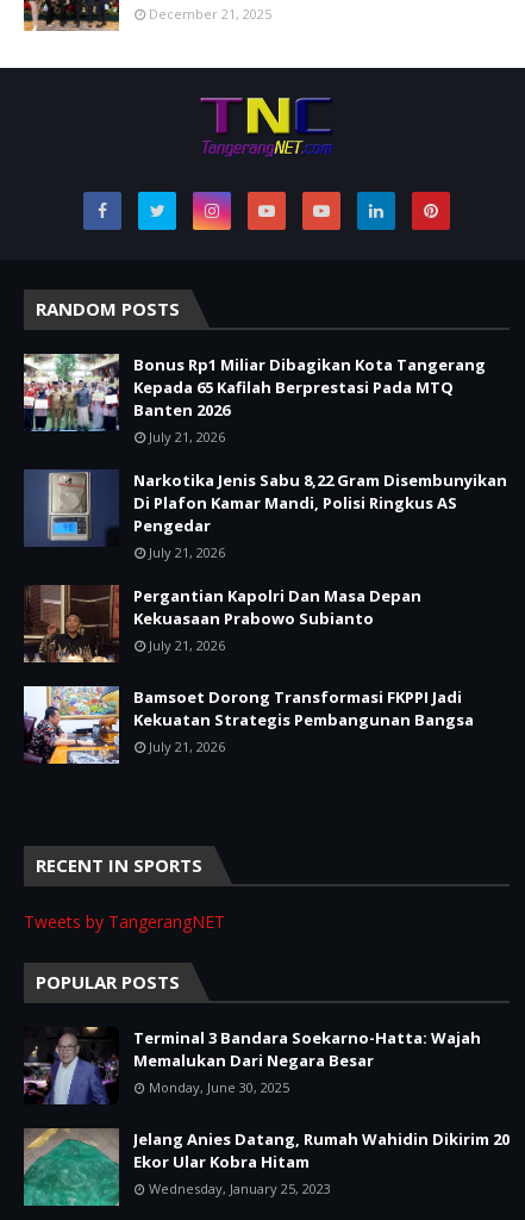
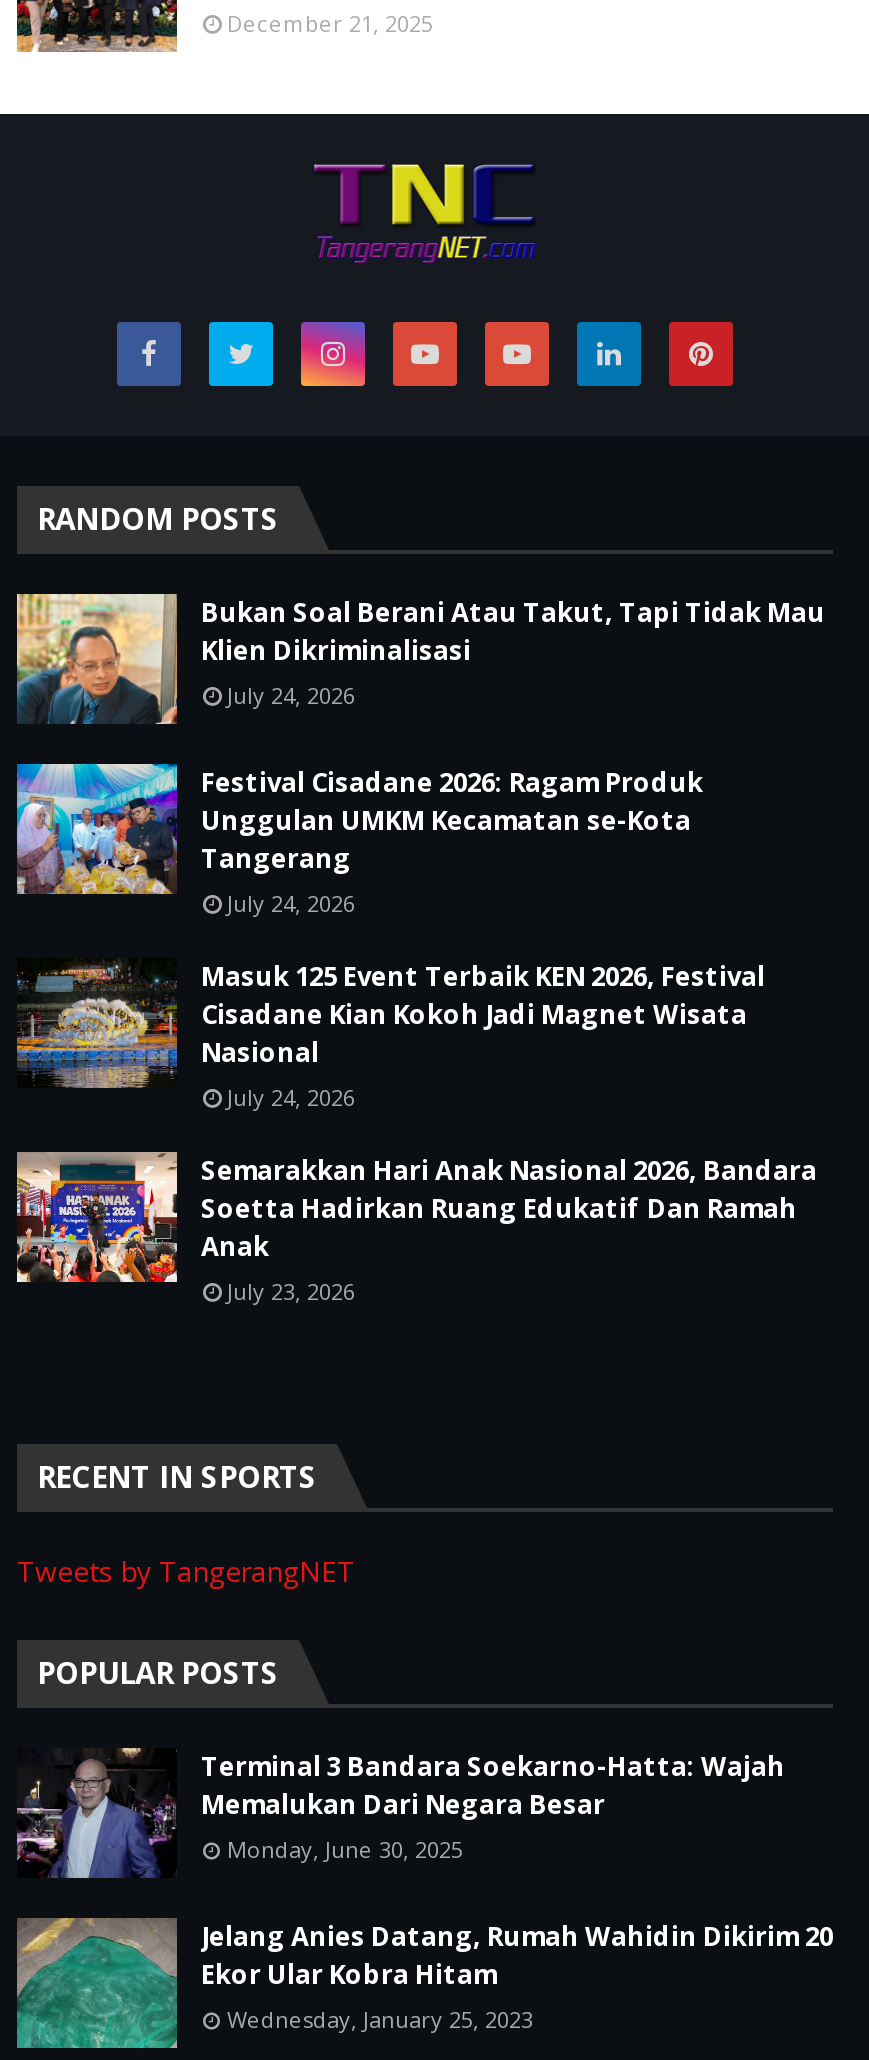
[24,353,486,446] [image] | Bonus Rp1 Miliar Dibagikan Kota Tangerang | Kepada 65 Kafilah Berprestasi Pada MTQ | Banten 2026 | July 21, 2026 -> [17,592,825,724] [image] | Bukan Soal Berani Atau Takut, Tapi Tidak Mau | Klien Dikriminalisasi | July 24, 2026
[24,455,507,561] [image] | Narkotika Jenis Sabu 8,22 Gram Disembunyikan | Di Plafon Kamar Mandi, Polisi Ringkus AS | Pengedar | July 21, 2026 -> [15,762,703,918] [image] | Festival Cisadane 2026: Ragam Produk | Unggulan UMKM Kecamatan se-Kota | Tangerang | July 24, 2026
[23,574,421,664] [image] | Pergantian Kapolri Dan Masa Depan | Kekuasaan Prabowo Subianto | July 21, 2026 -> [15,958,765,1112] [image] | Masuk 125 Event Terbaik KEN 2026, Festival | Cisadane Kian Kokoh Jadi Magnet Wisata | Nasional | July 24, 2026
[23,685,474,765] [image] | Bamsoet Dorong Transformasi FKPPI Jadi | Kekuatan Strategis Pembangunan Bangsa | July 21, 2026 -> [15,1150,817,1306] [image] | Semarakkan Hari Anak Nasional 2026, Bandara | Soetta Hadirkan Ruang Edukatif Dan Ramah | Anak | July 23, 2026

